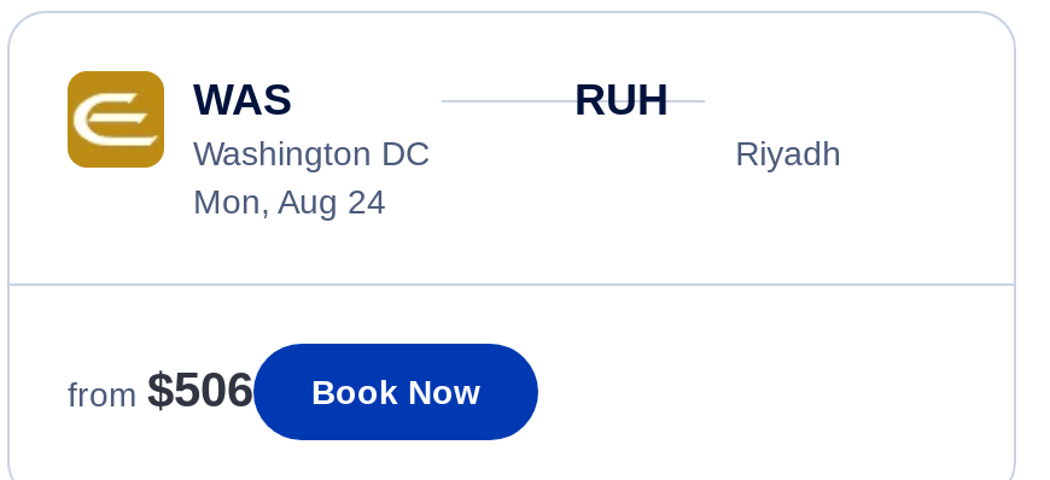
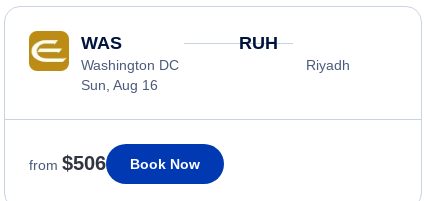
[193,180,386,219] Mon, Aug 24 -> [81,77,158,93] Sun, Aug 16

